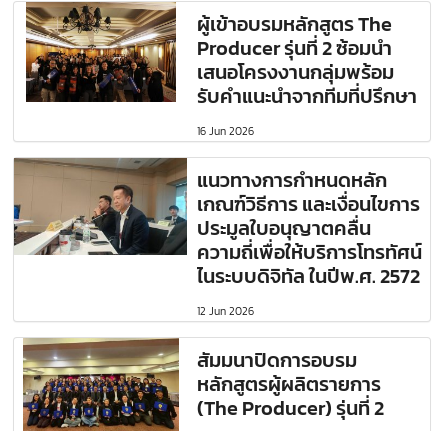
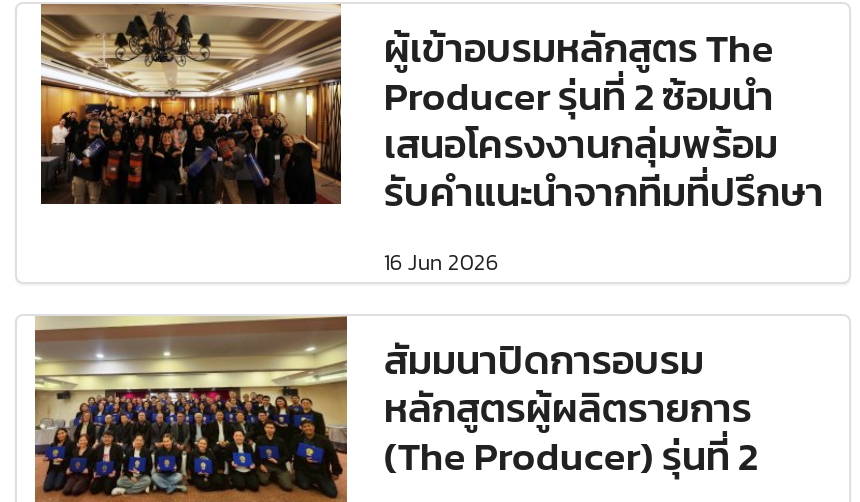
[13,157,422,319] [image] | แนวทางการกำหนดหลัก | เกณฑ์วิธีการ และเงื่อนไขการ | ประมูลใบอนุญาตคลื่น | ความถี่เพื่อให้บริการโทรทัศน์ | ไนระบบดิจิทัล ในปีพ.ศ. 2572 | 12 Jun 2026 -> none

